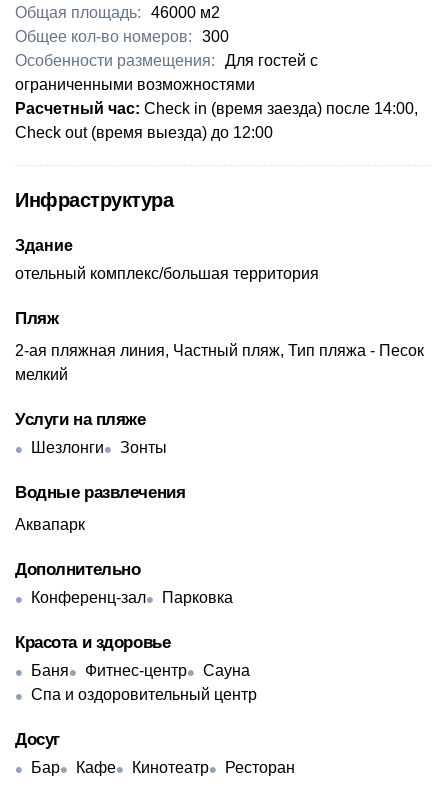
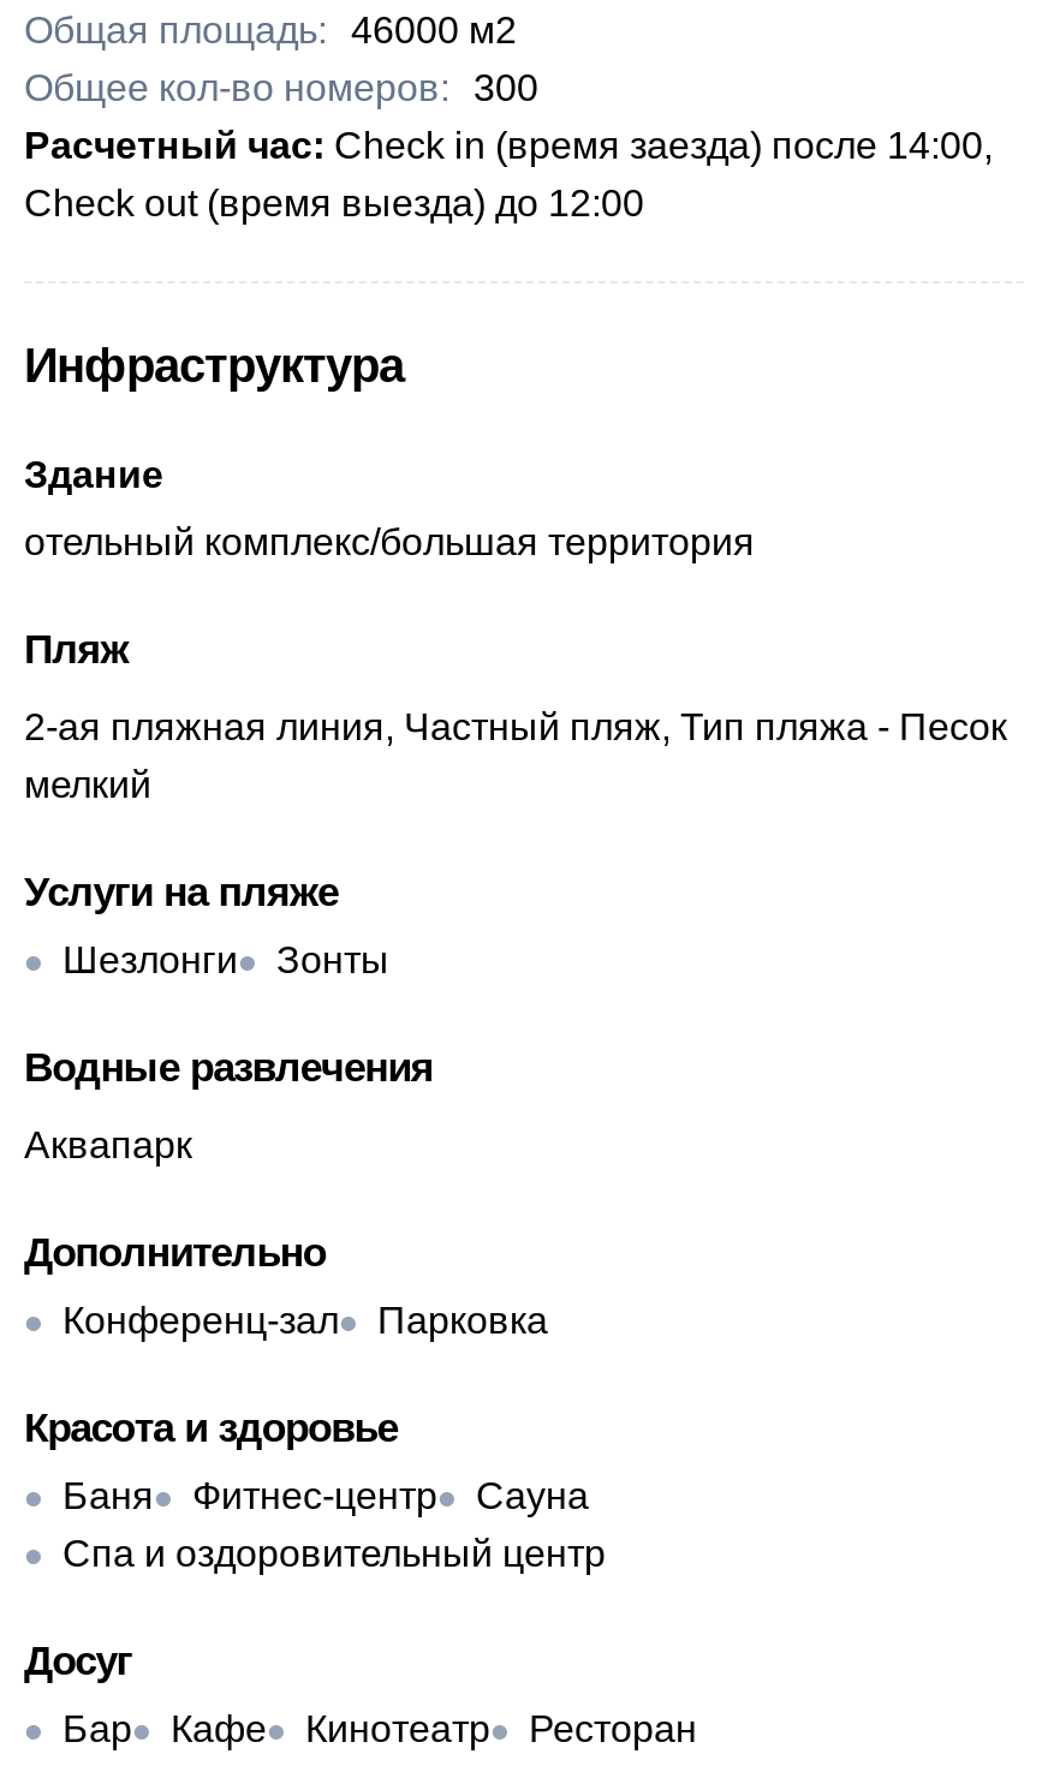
[15,52,318,93] Особенности размещения: Для гостей с | ограниченными возможностями -> none

